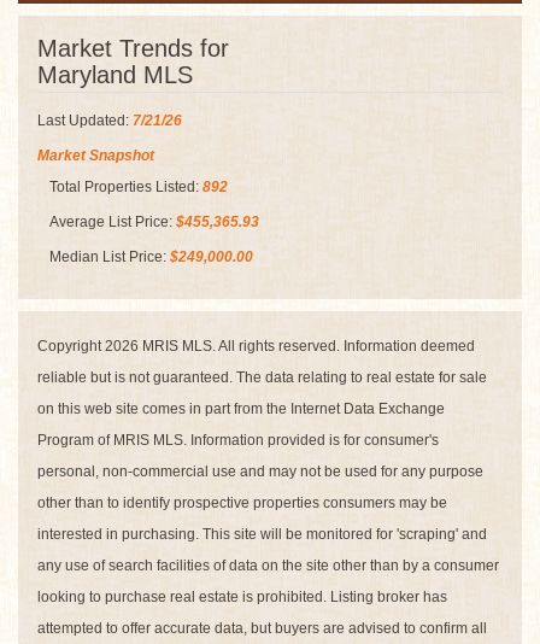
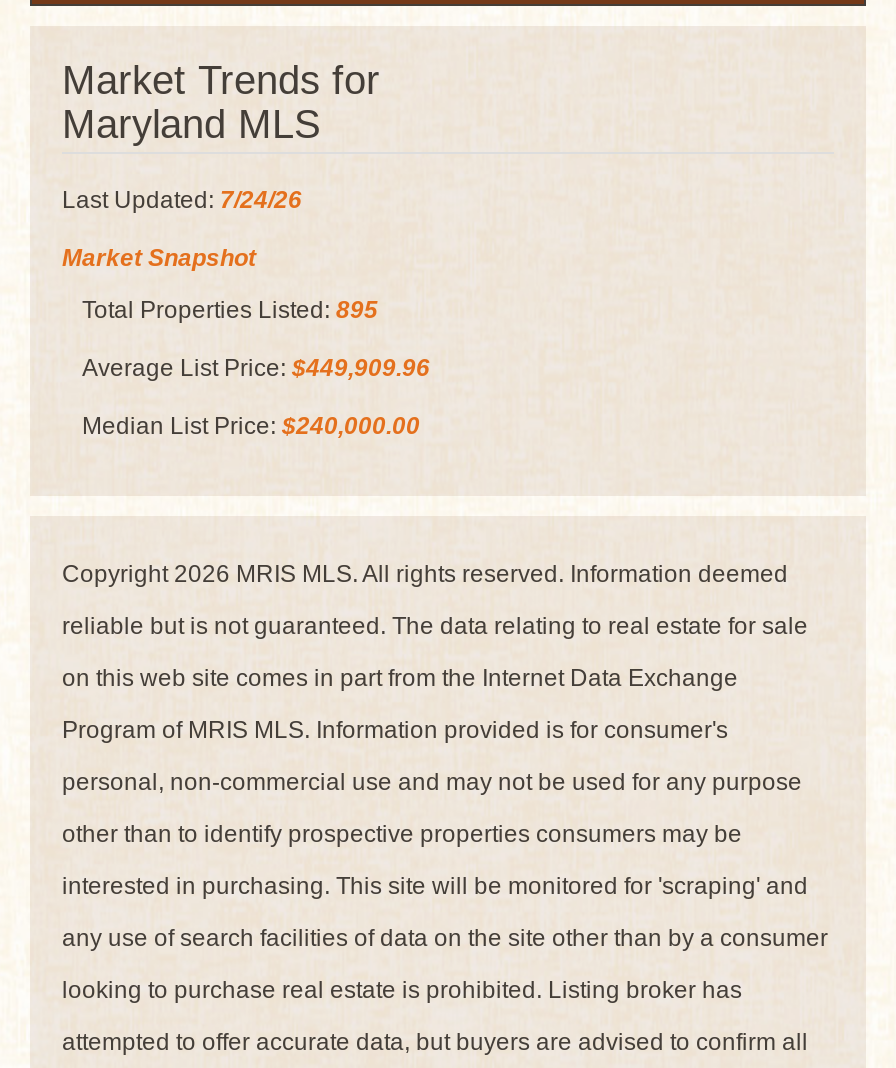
[37,112,182,129] Last Updated: 7/21/26 -> [62,186,302,214] Last Updated: 7/24/26
[49,179,228,195] Total Properties Listed: 892 -> [82,296,378,324] Total Properties Listed: 895
[49,214,259,230] Average List Price: $455,365.93 -> [82,354,430,382] Average List Price: $449,909.96
[49,249,253,265] Median List Price: $249,000.00 -> [82,412,420,440] Median List Price: $240,000.00

